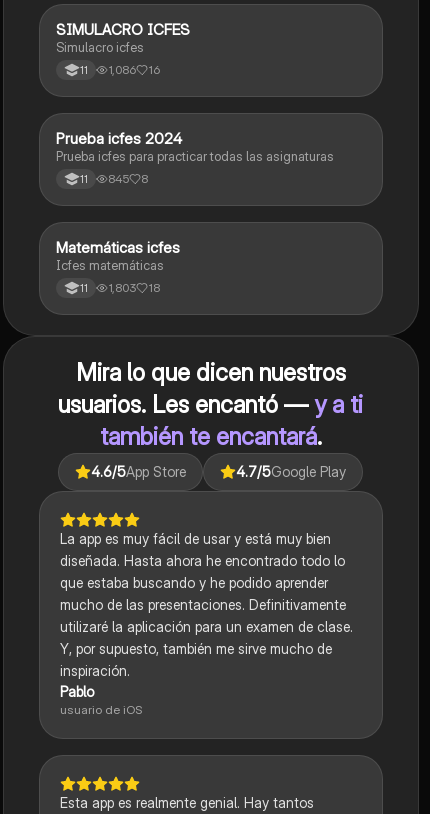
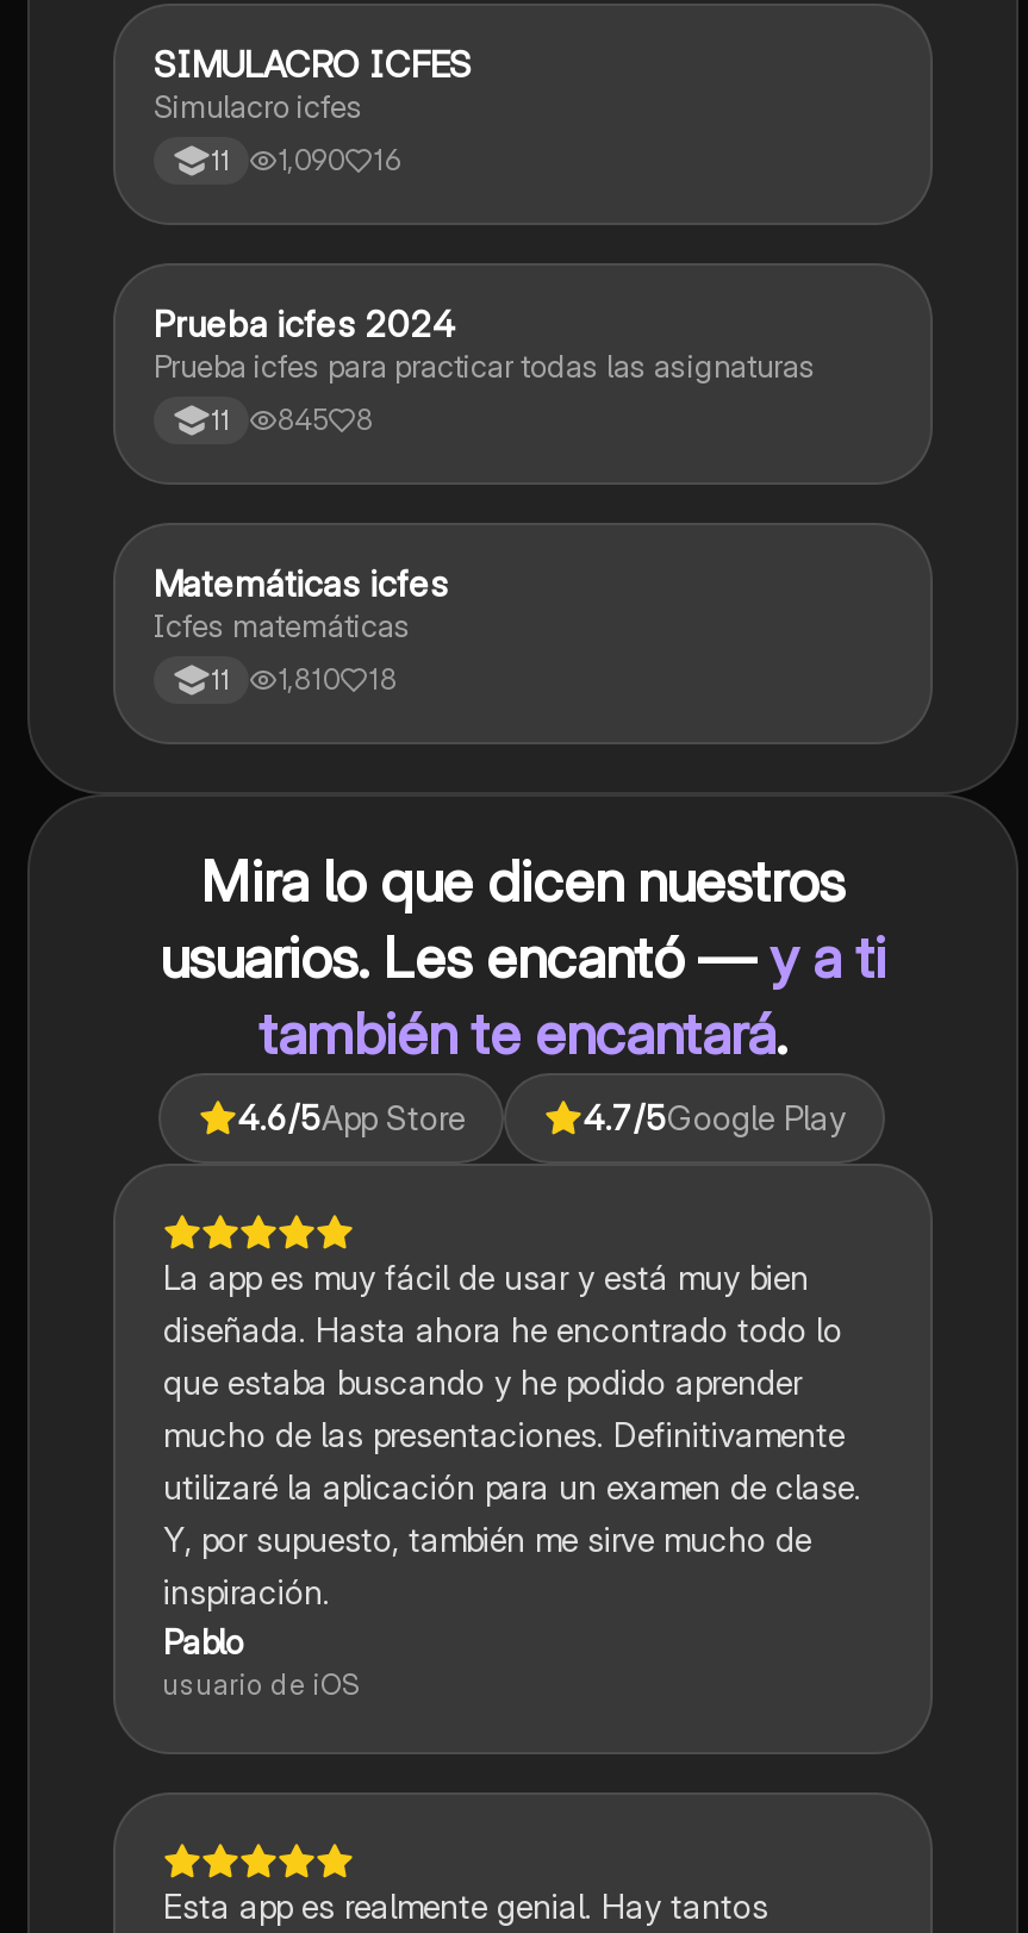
[80,62,160,77] 11 1,086 16 -> [211,143,401,178] 11 1,090 16
[80,280,160,295] 11 1,803 18 -> [211,662,397,698] 11 1,810 18

